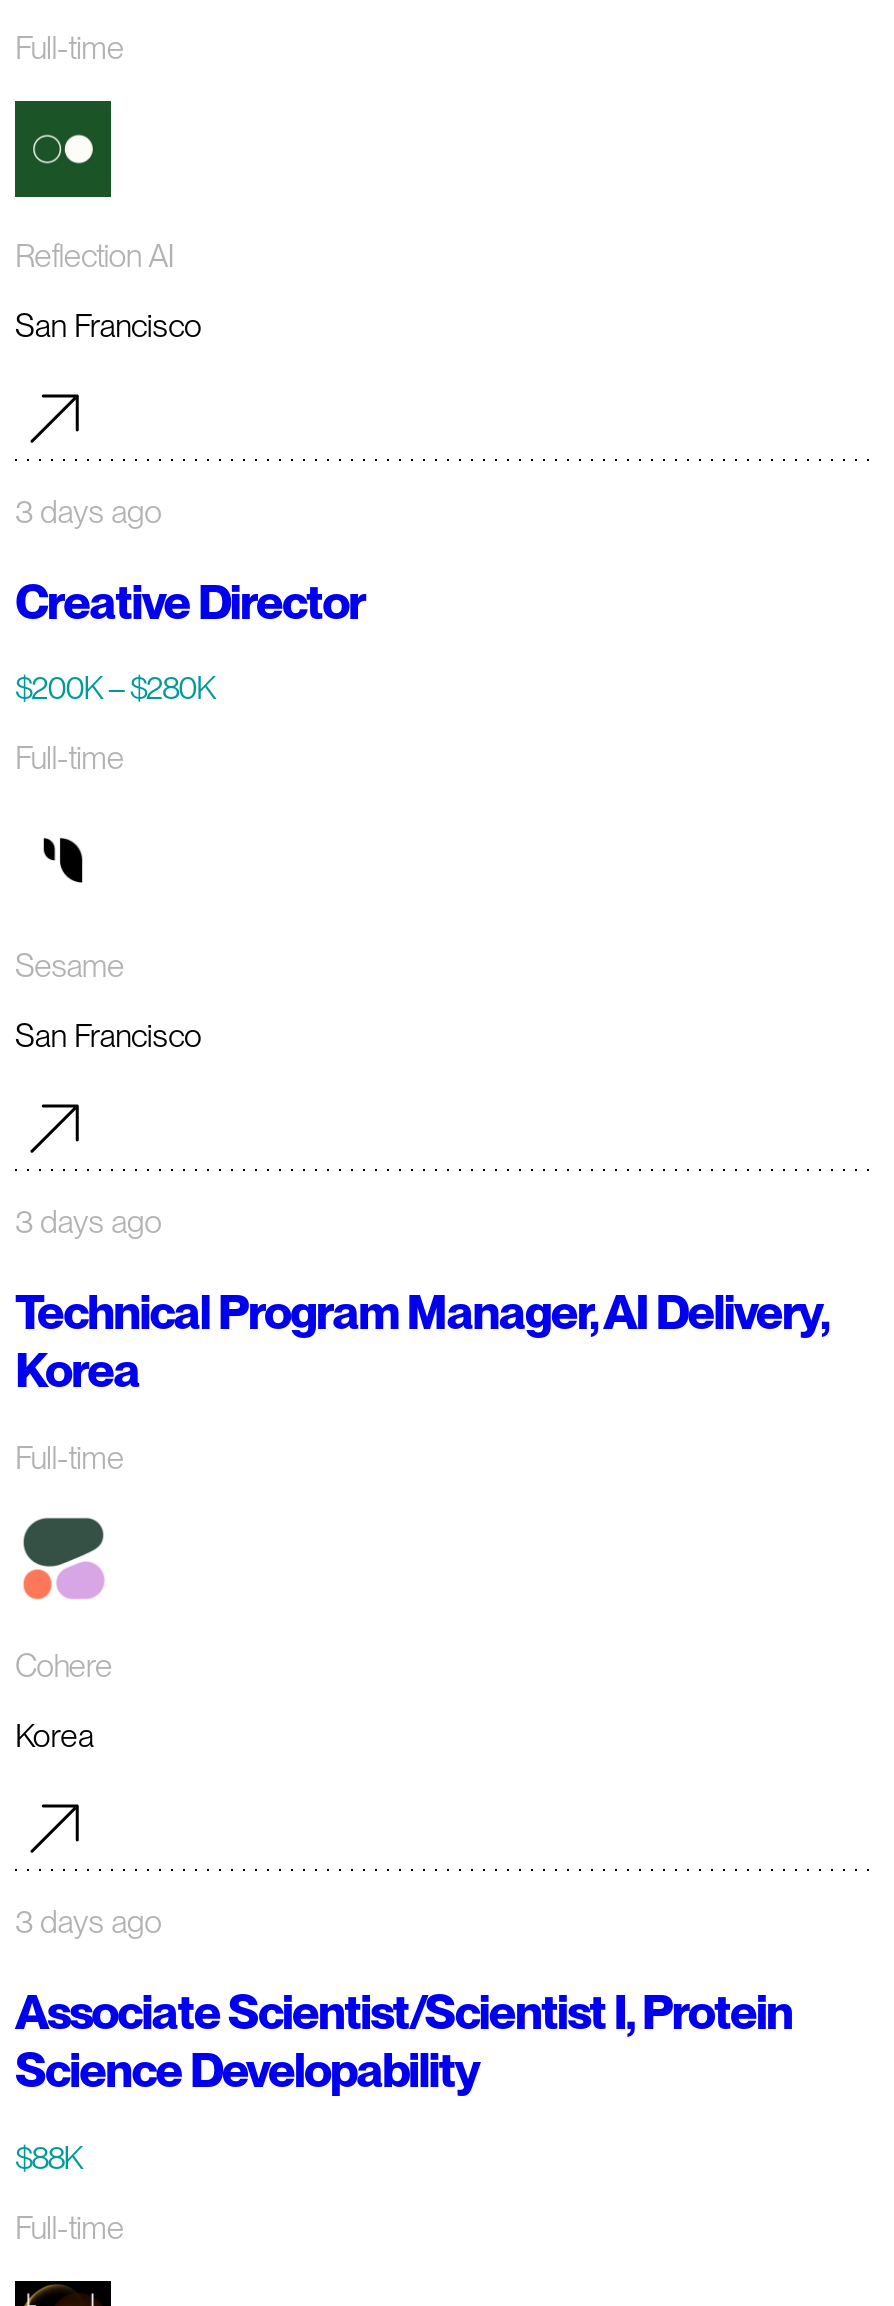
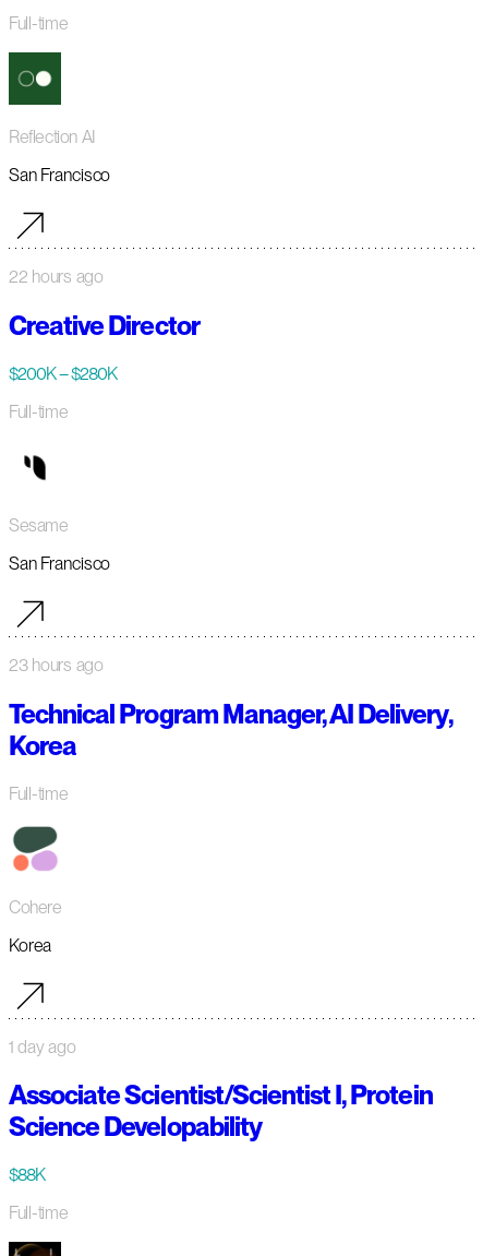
[15,492,162,530] 3 days ago -> [9,266,103,287] 22 hours ago
[15,1204,162,1242] 3 days ago -> [9,655,103,675] 23 hours ago
[15,1903,162,1941] 3 days ago -> [9,1036,76,1057] 1 day ago

